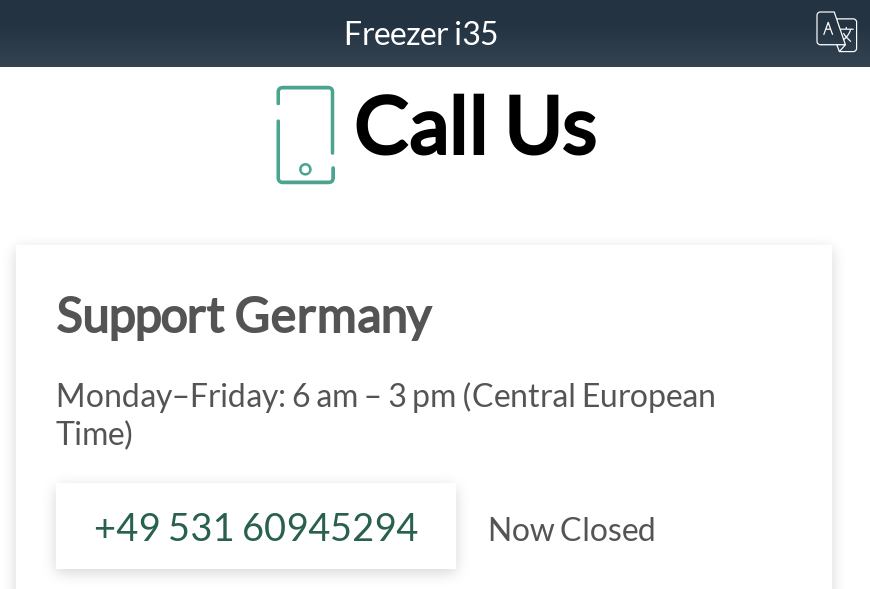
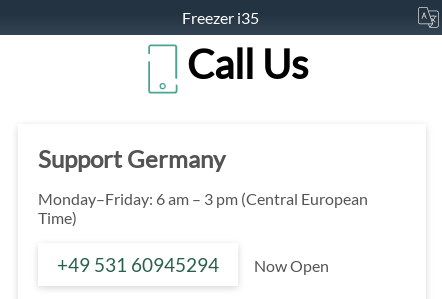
[488,509,656,547] Now Closed -> [254,256,329,275] Now Open

